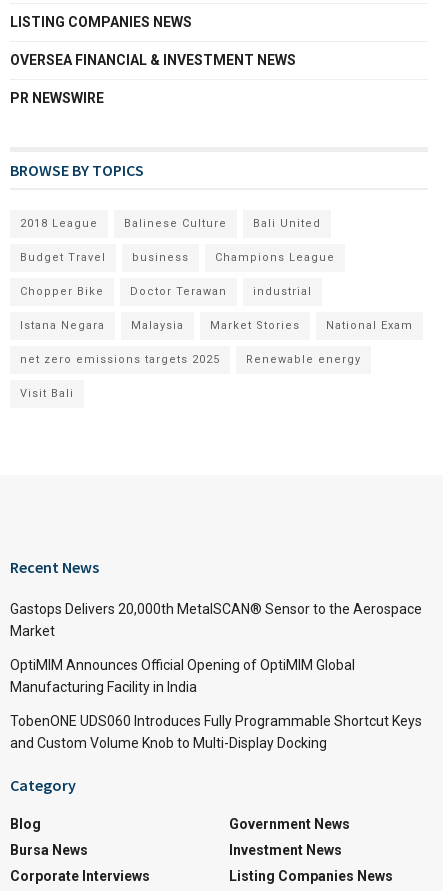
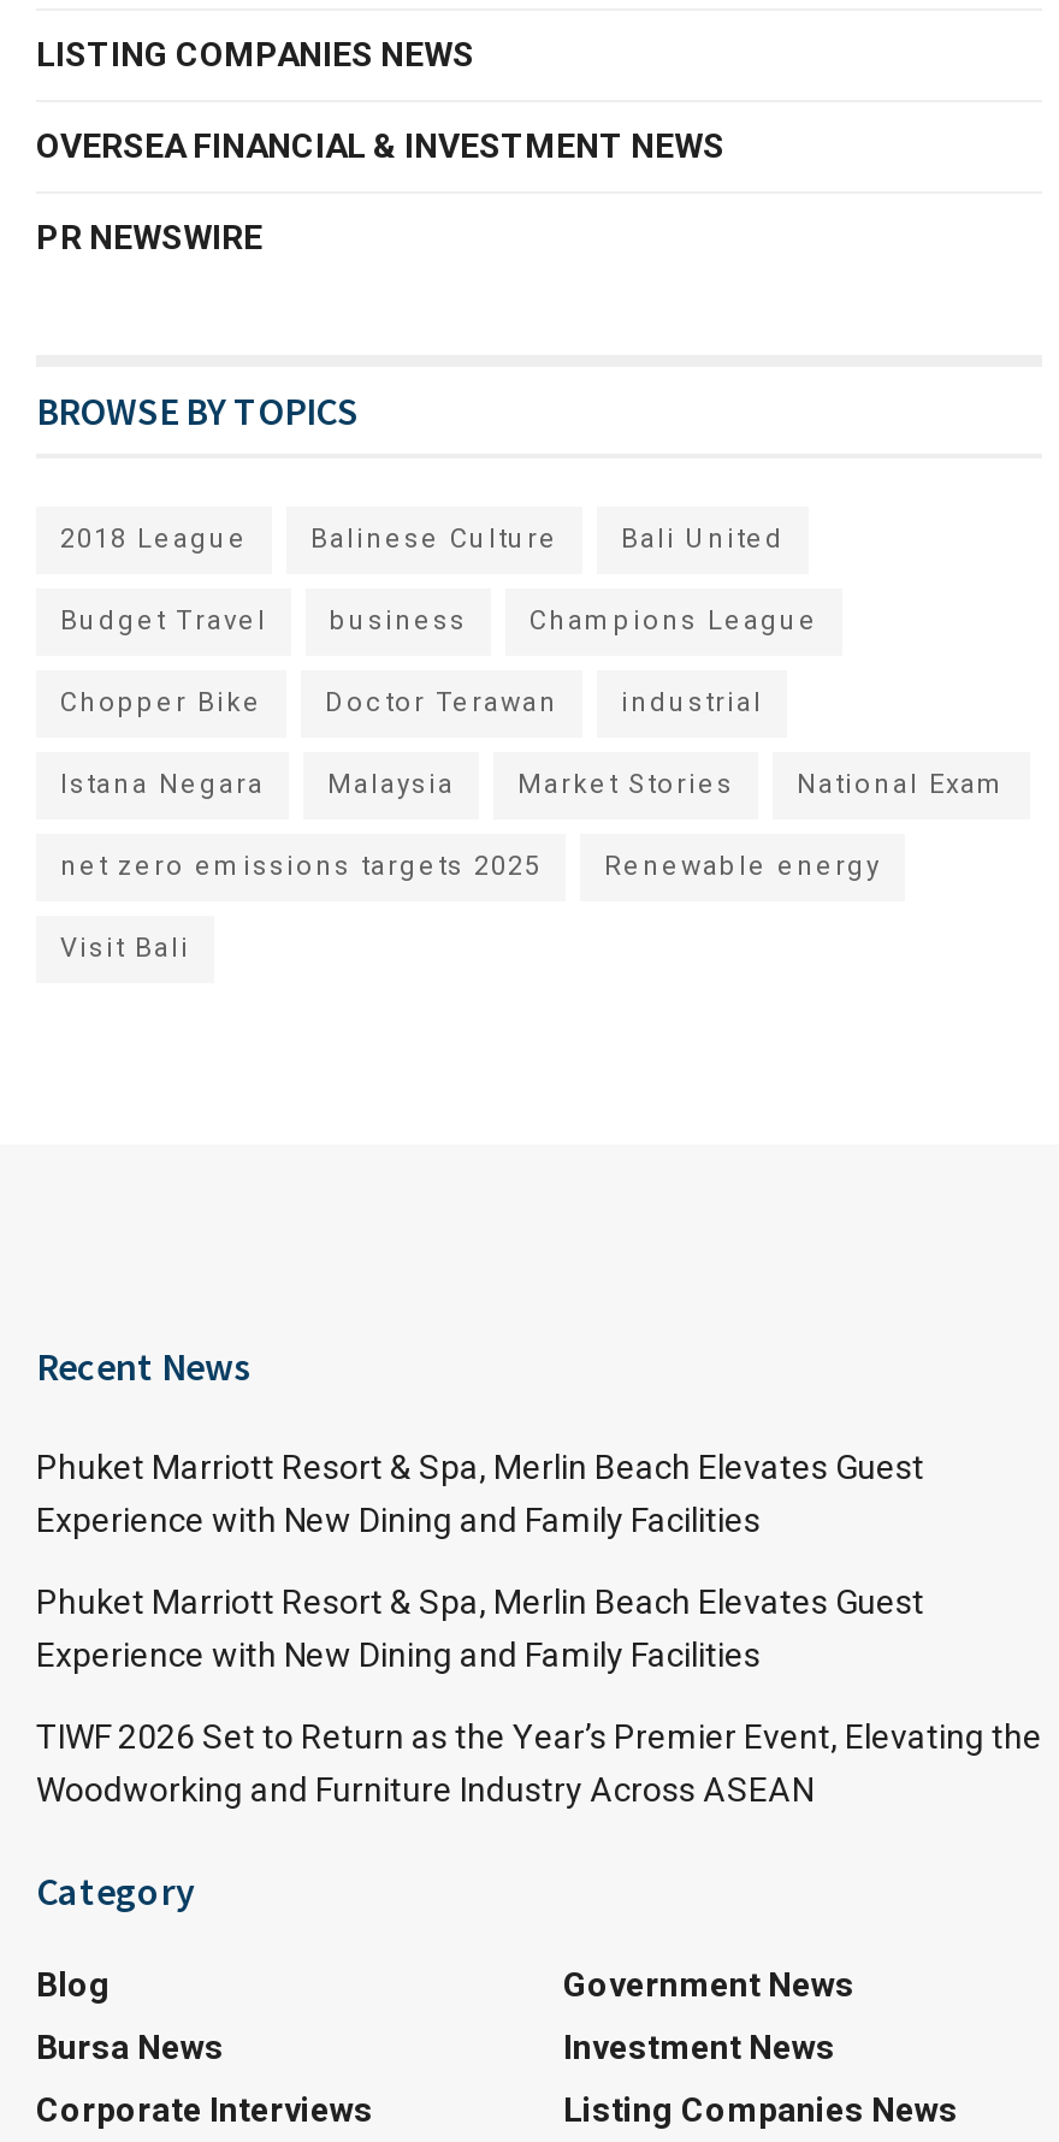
[10,601,422,639] Gastops Delivers 20,000th MetalSCAN® Sensor to the Aerospace | Market -> [36,1448,924,1539] Phuket Marriott Resort & Spa, Merlin Beach Elevates Guest | Experience with New Dining and Family Facilities
[10,657,355,695] OptiMIM Announces Official Opening of OptiMIM Global | Manufacturing Facility in India -> [36,1582,924,1674] Phuket Marriott Resort & Spa, Merlin Beach Elevates Guest | Experience with New Dining and Family Facilities
[10,713,422,751] TobenONE UDS060 Introduces Fully Programmable Shortcut Keys | and Custom Volume Knob to Multi-Display Docking -> [36,1717,1042,1809] TIWF 2026 Set to Return as the Year’s Premier Event, Elevating the | Woodworking and Furniture Industry Across ASEAN

